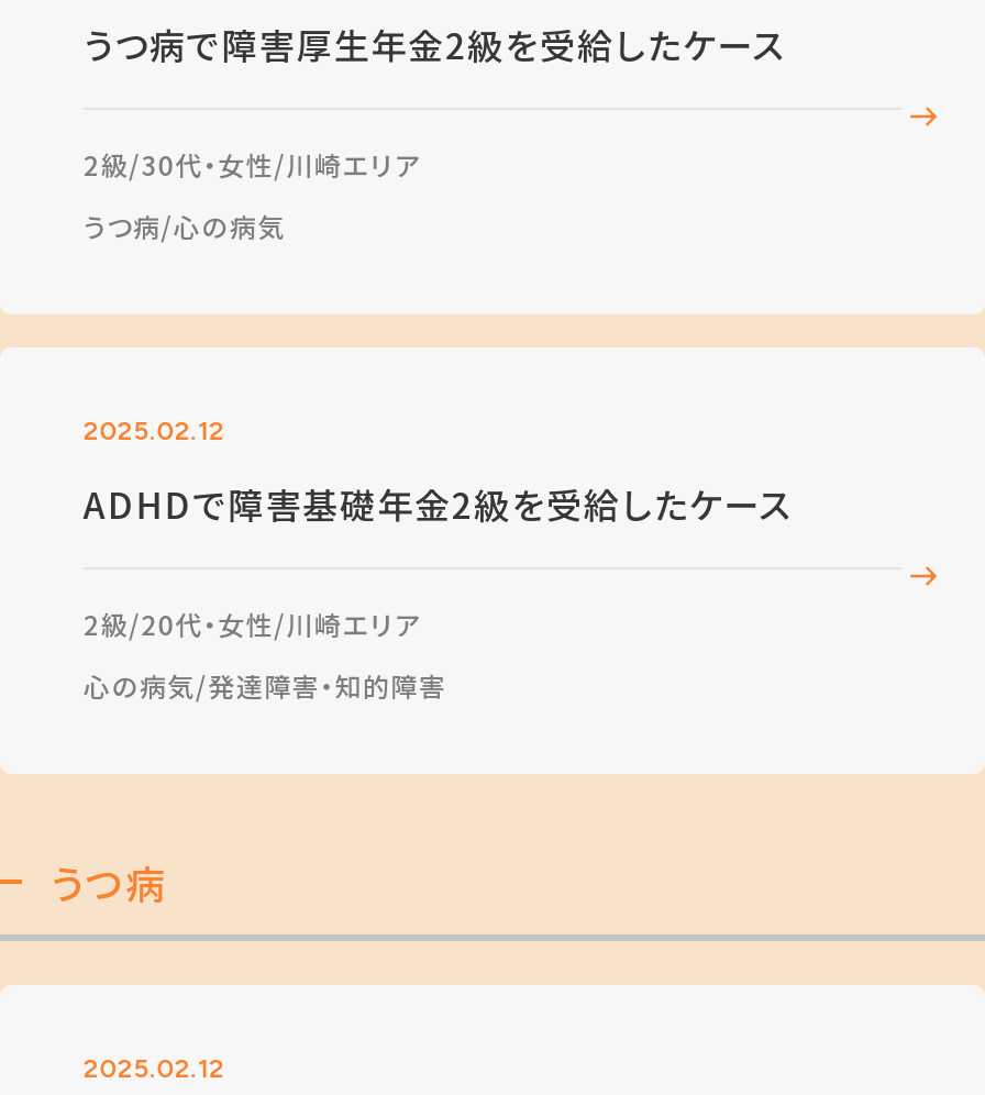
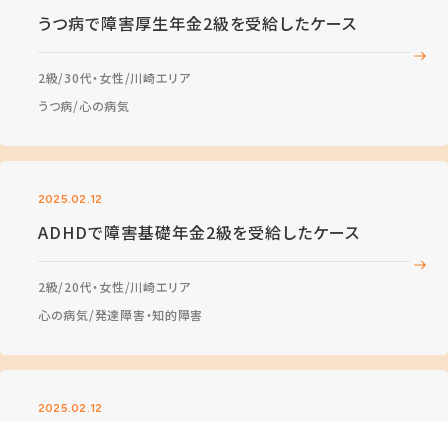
[51,853,168,910] うつ病 -> none

